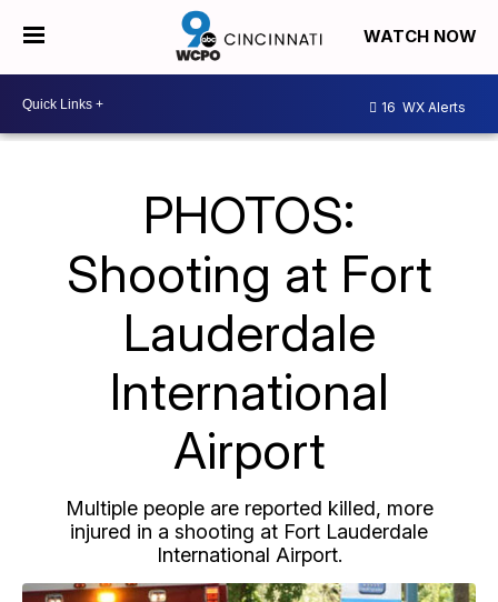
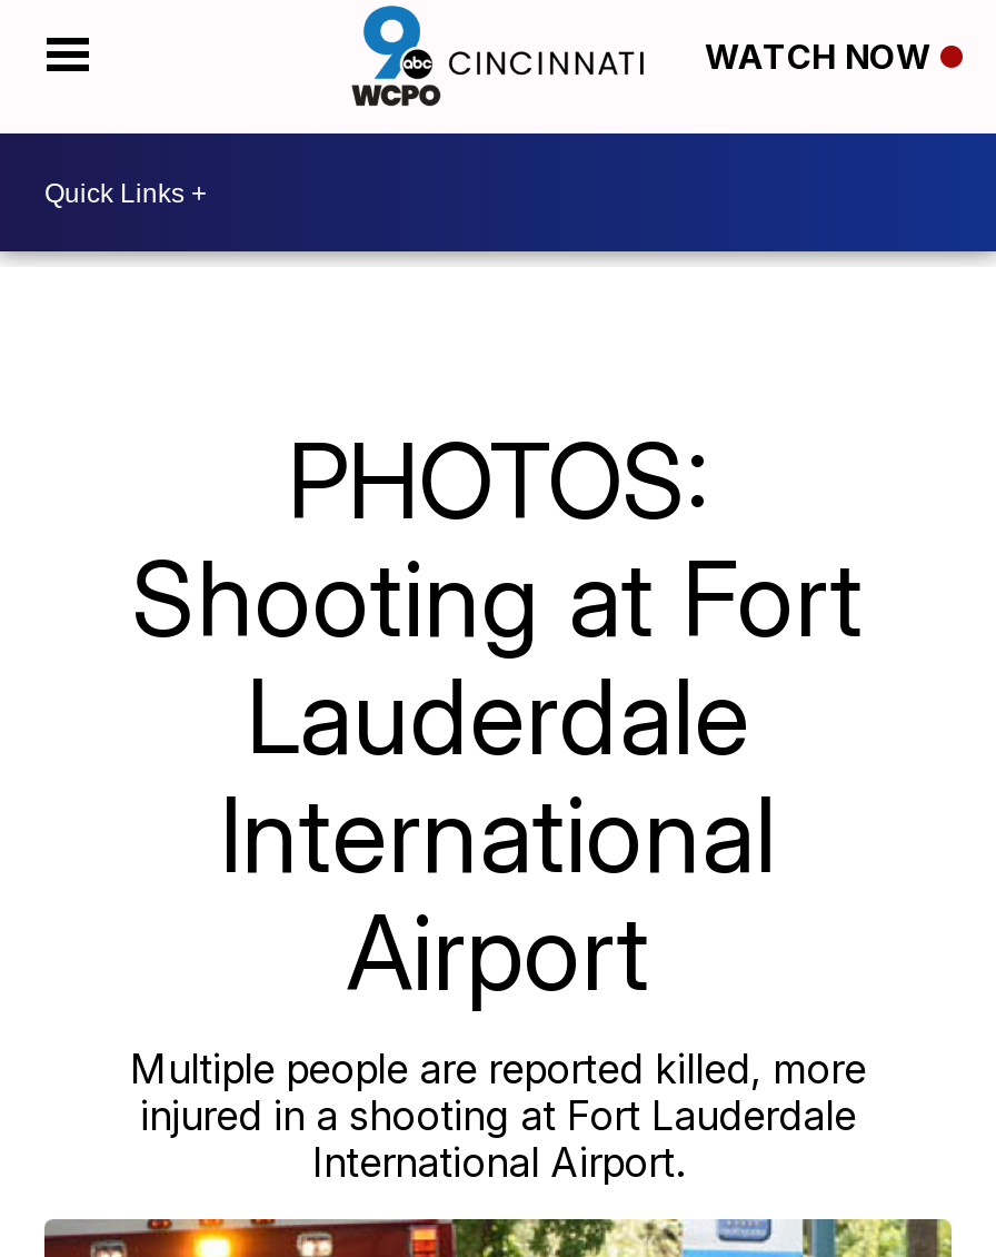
[381,98,466,115] 16 WX Alerts -> none

